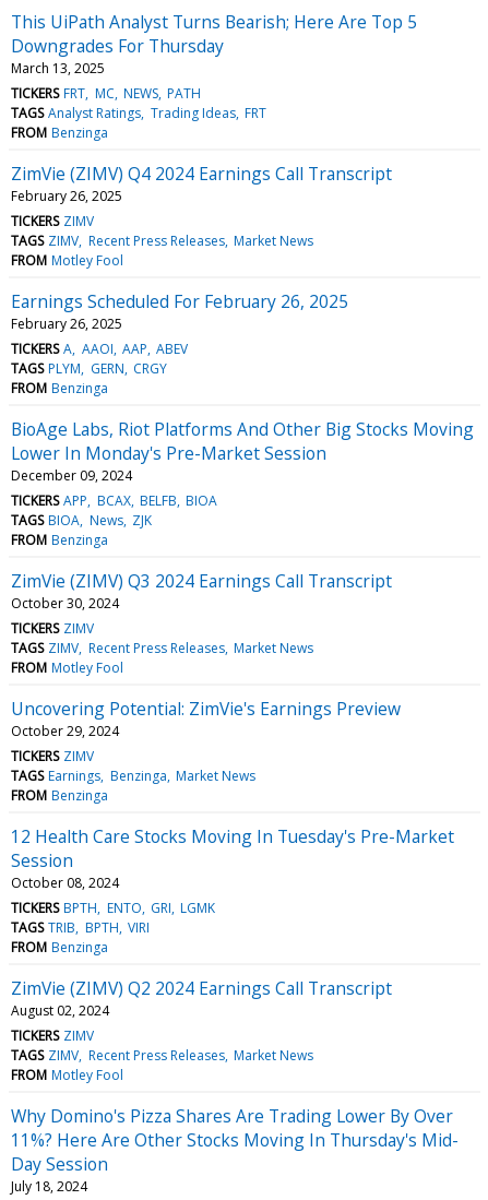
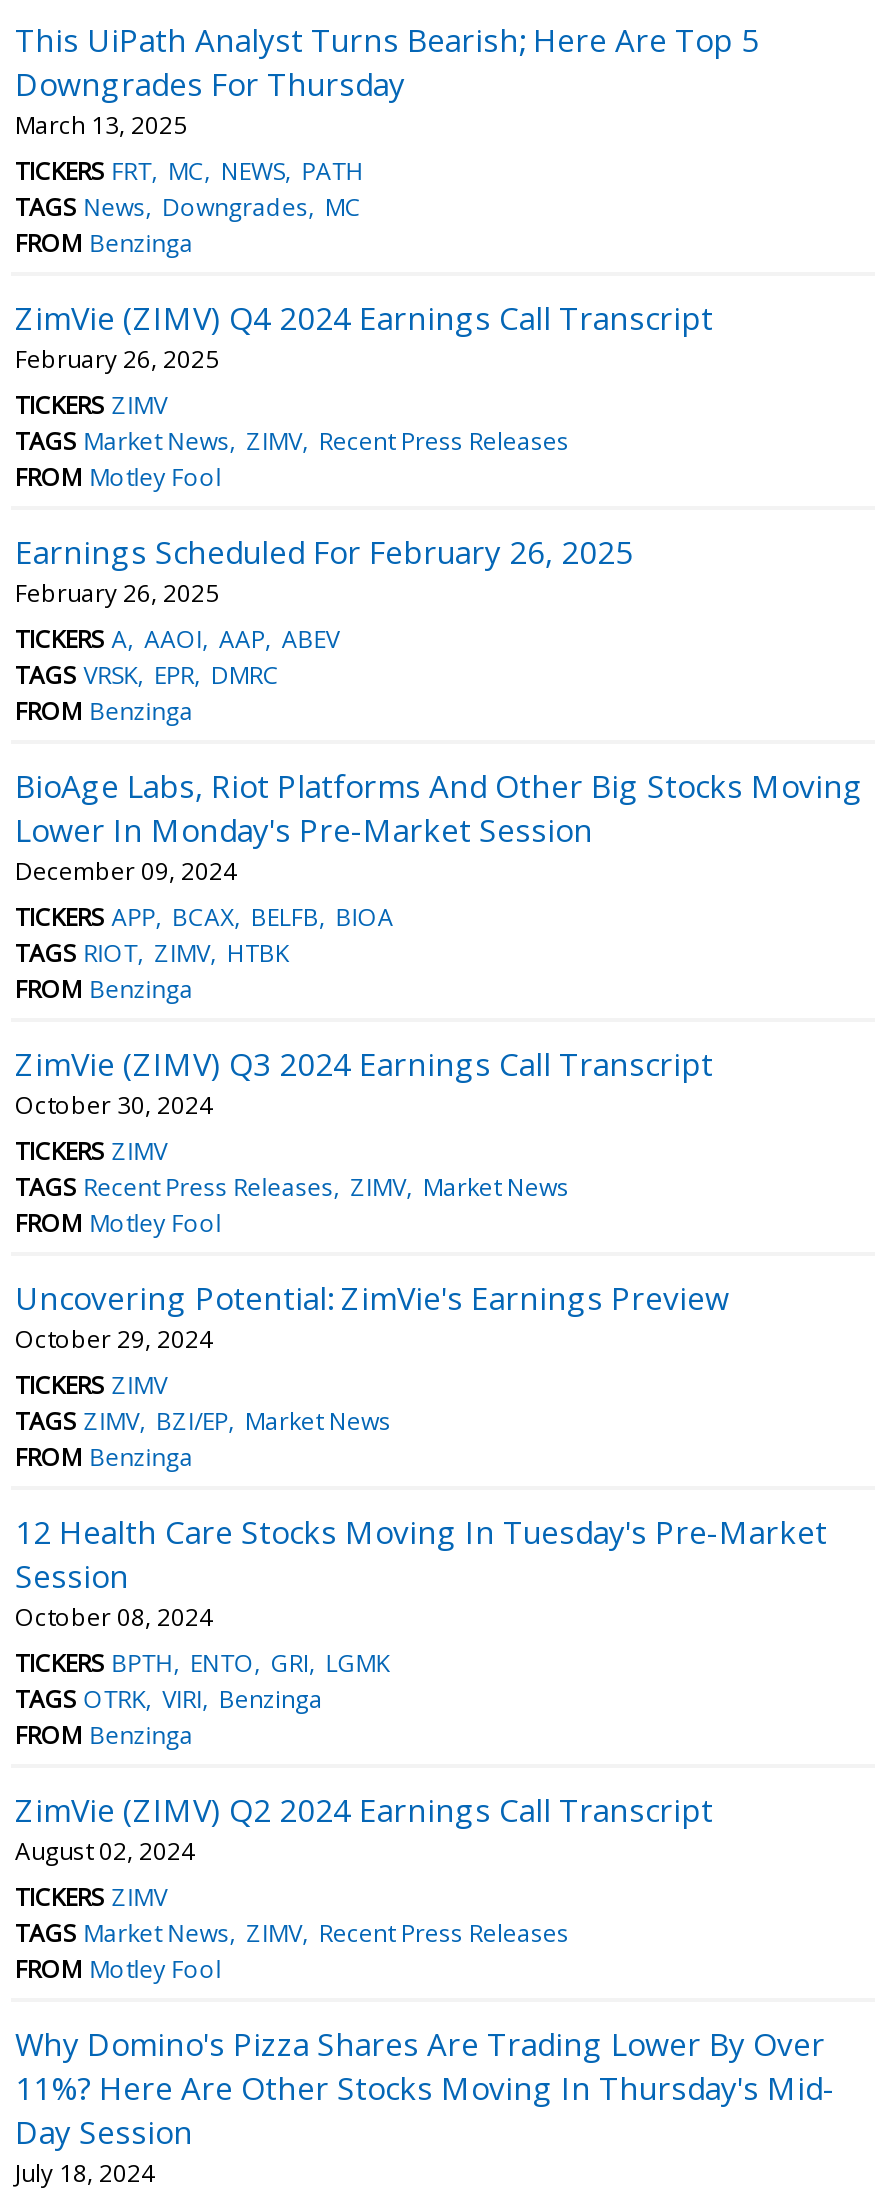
[11,104,266,122] TAGS Analyst Ratings Trading Ideas FRT -> [15,190,361,224] TAGS News Downgrades MC
[11,231,313,250] TAGS ZIMV Recent Press Releases Market News -> [15,424,569,458] TAGS Market News ZIMV Recent Press Releases
[11,359,167,378] TAGS PLYM GERN CRGY -> [15,658,279,692] TAGS VRSK EPR DMRC
[11,511,152,529] TAGS BIOA News ZJK -> [15,936,289,970] TAGS RIOT ZIMV HTBK
[11,639,313,657] TAGS ZIMV Recent Press Releases Market News -> [15,1170,569,1204] TAGS Recent Press Releases ZIMV Market News
[11,766,255,785] TAGS Earnings Benzinga Market News -> [15,1404,391,1438] TAGS ZIMV BZI/EP Market News
[11,918,149,937] TAGS TRIB BPTH VIRI -> [15,1682,323,1716] TAGS OTRK VIRI Benzinga
[11,1046,313,1064] TAGS ZIMV Recent Press Releases Market News -> [15,1916,569,1950] TAGS Market News ZIMV Recent Press Releases

